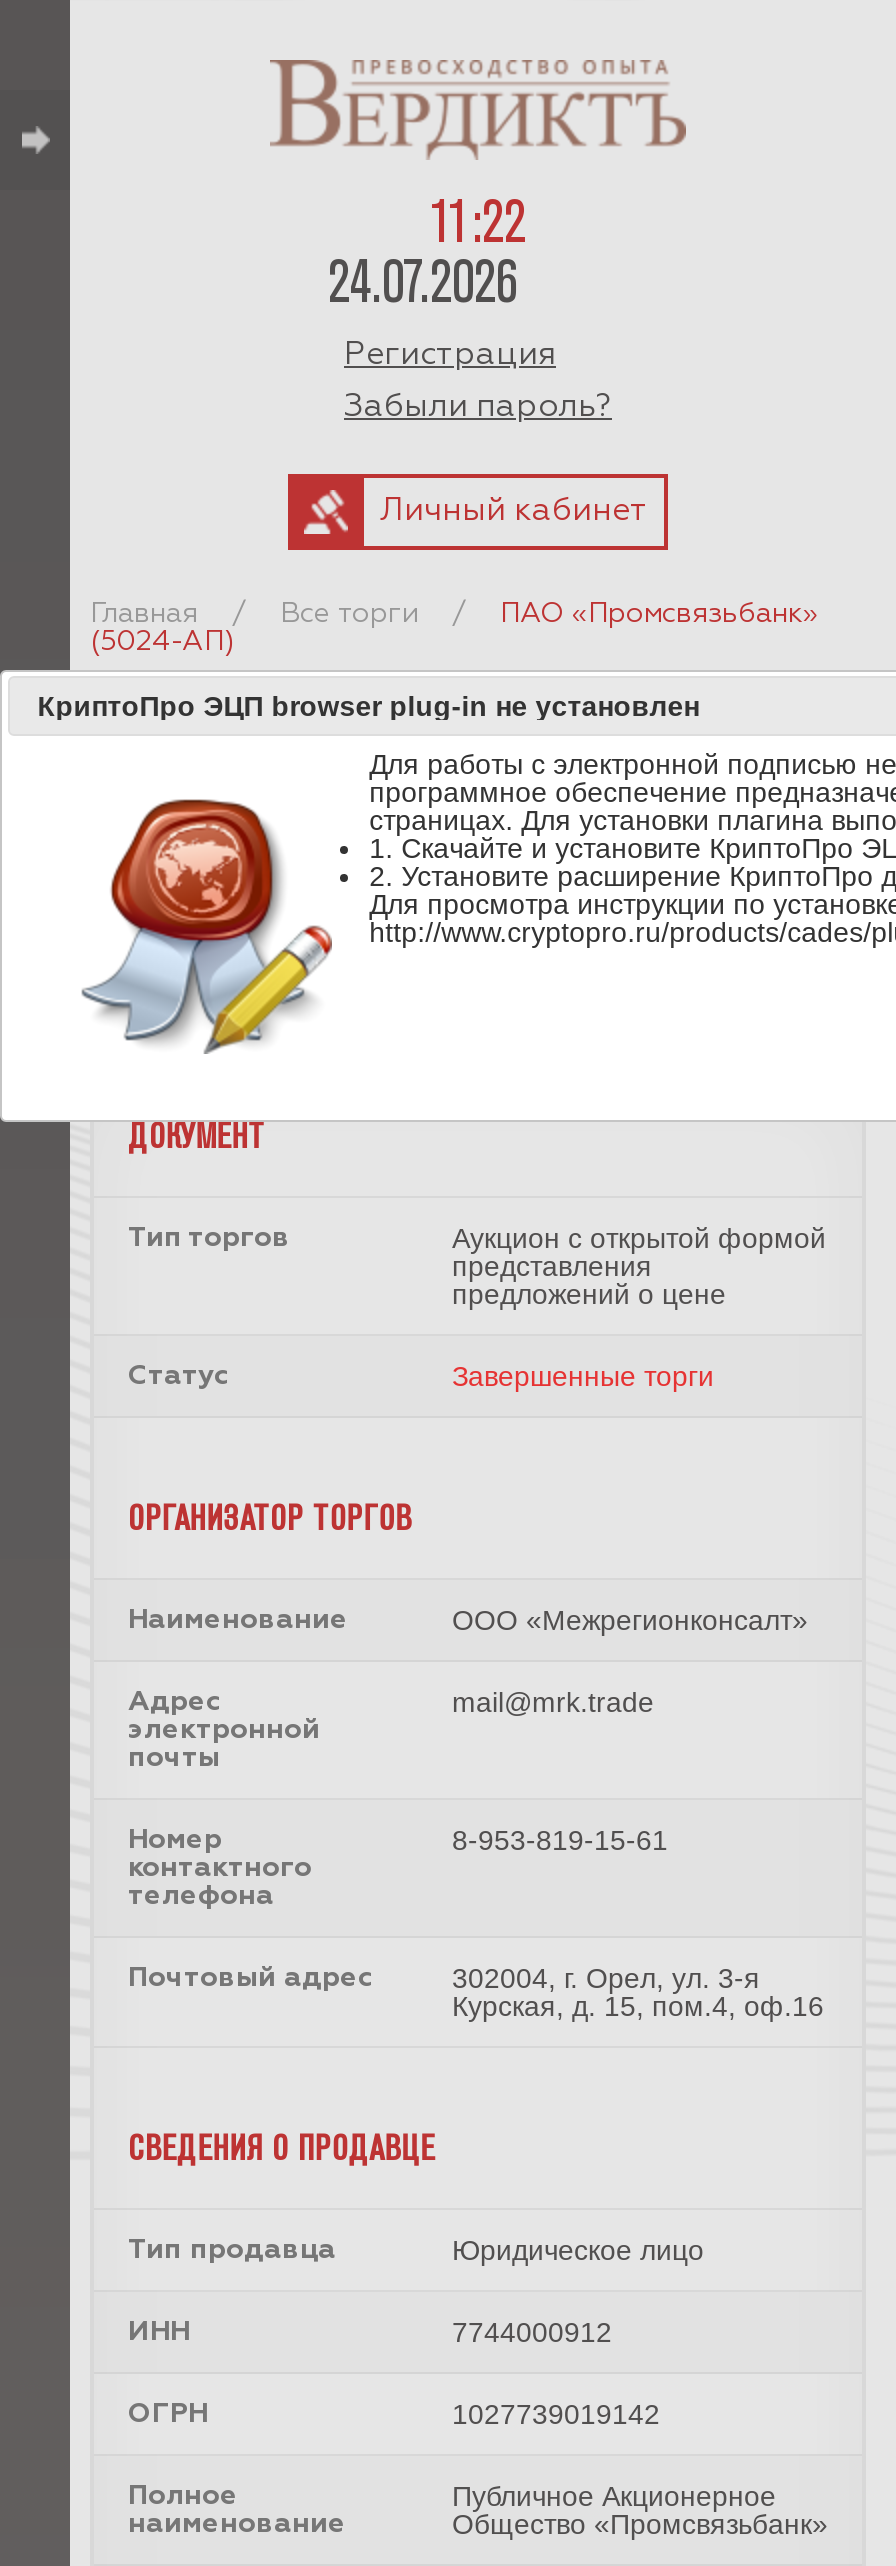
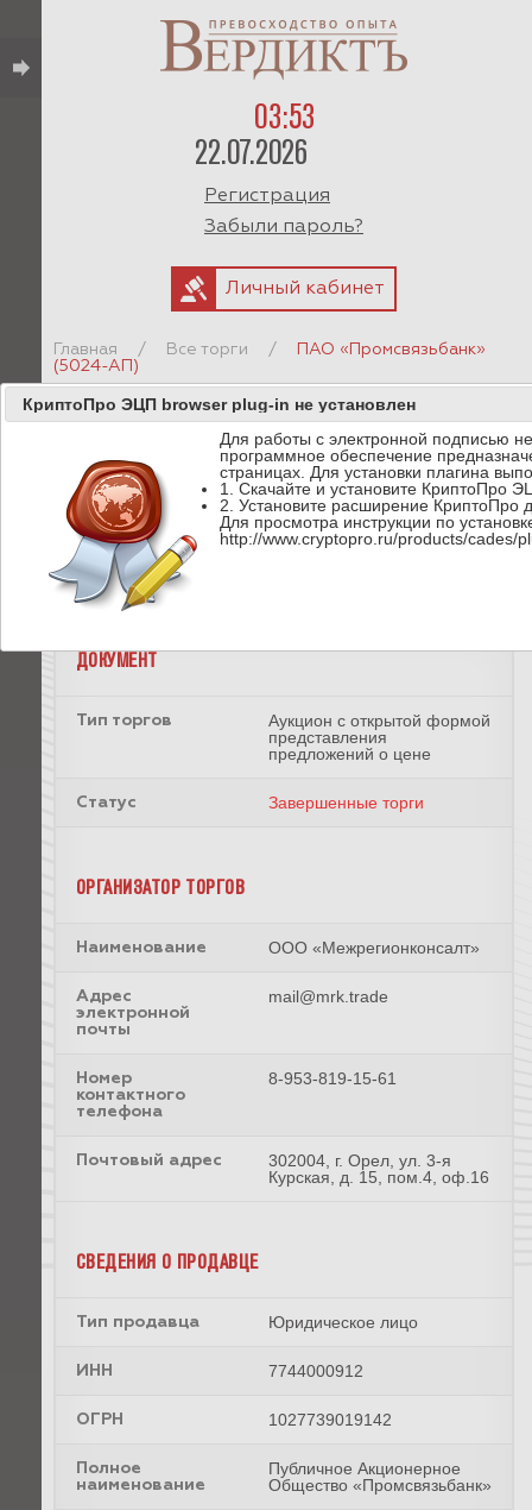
[430,182,526,258] 11:22 -> [254,93,314,138] 03:53
[328,242,518,318] 24.07.2026 -> [195,128,308,174] 22.07.2026

